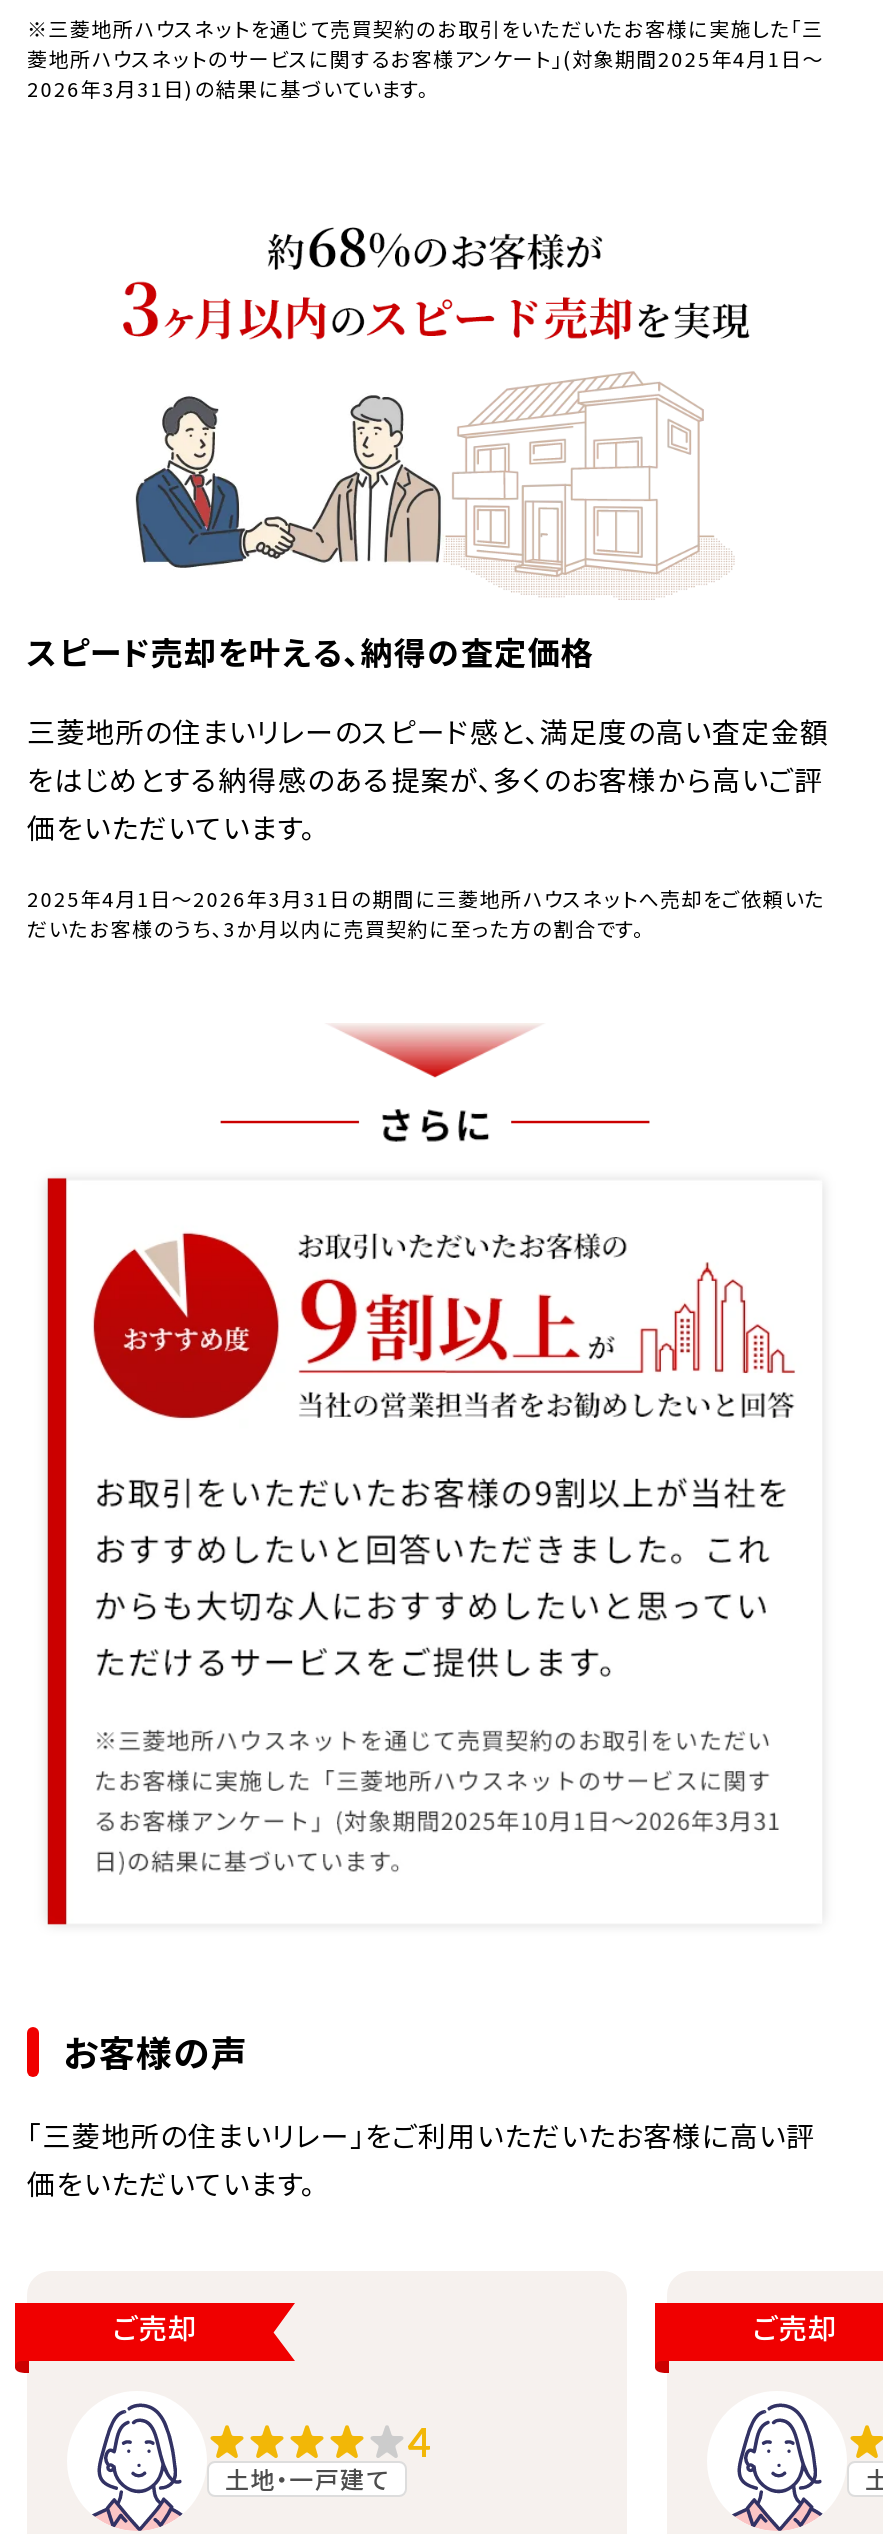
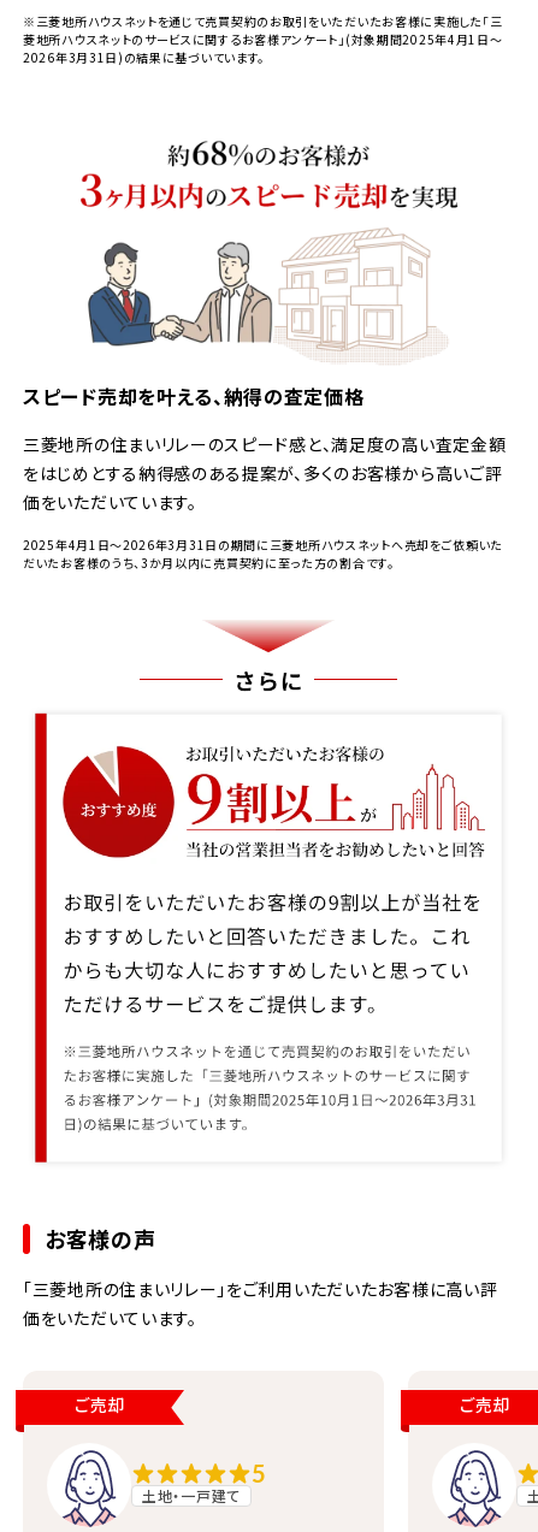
[407,2417,432,2465] 4 -> [252,1458,267,1487] 5

